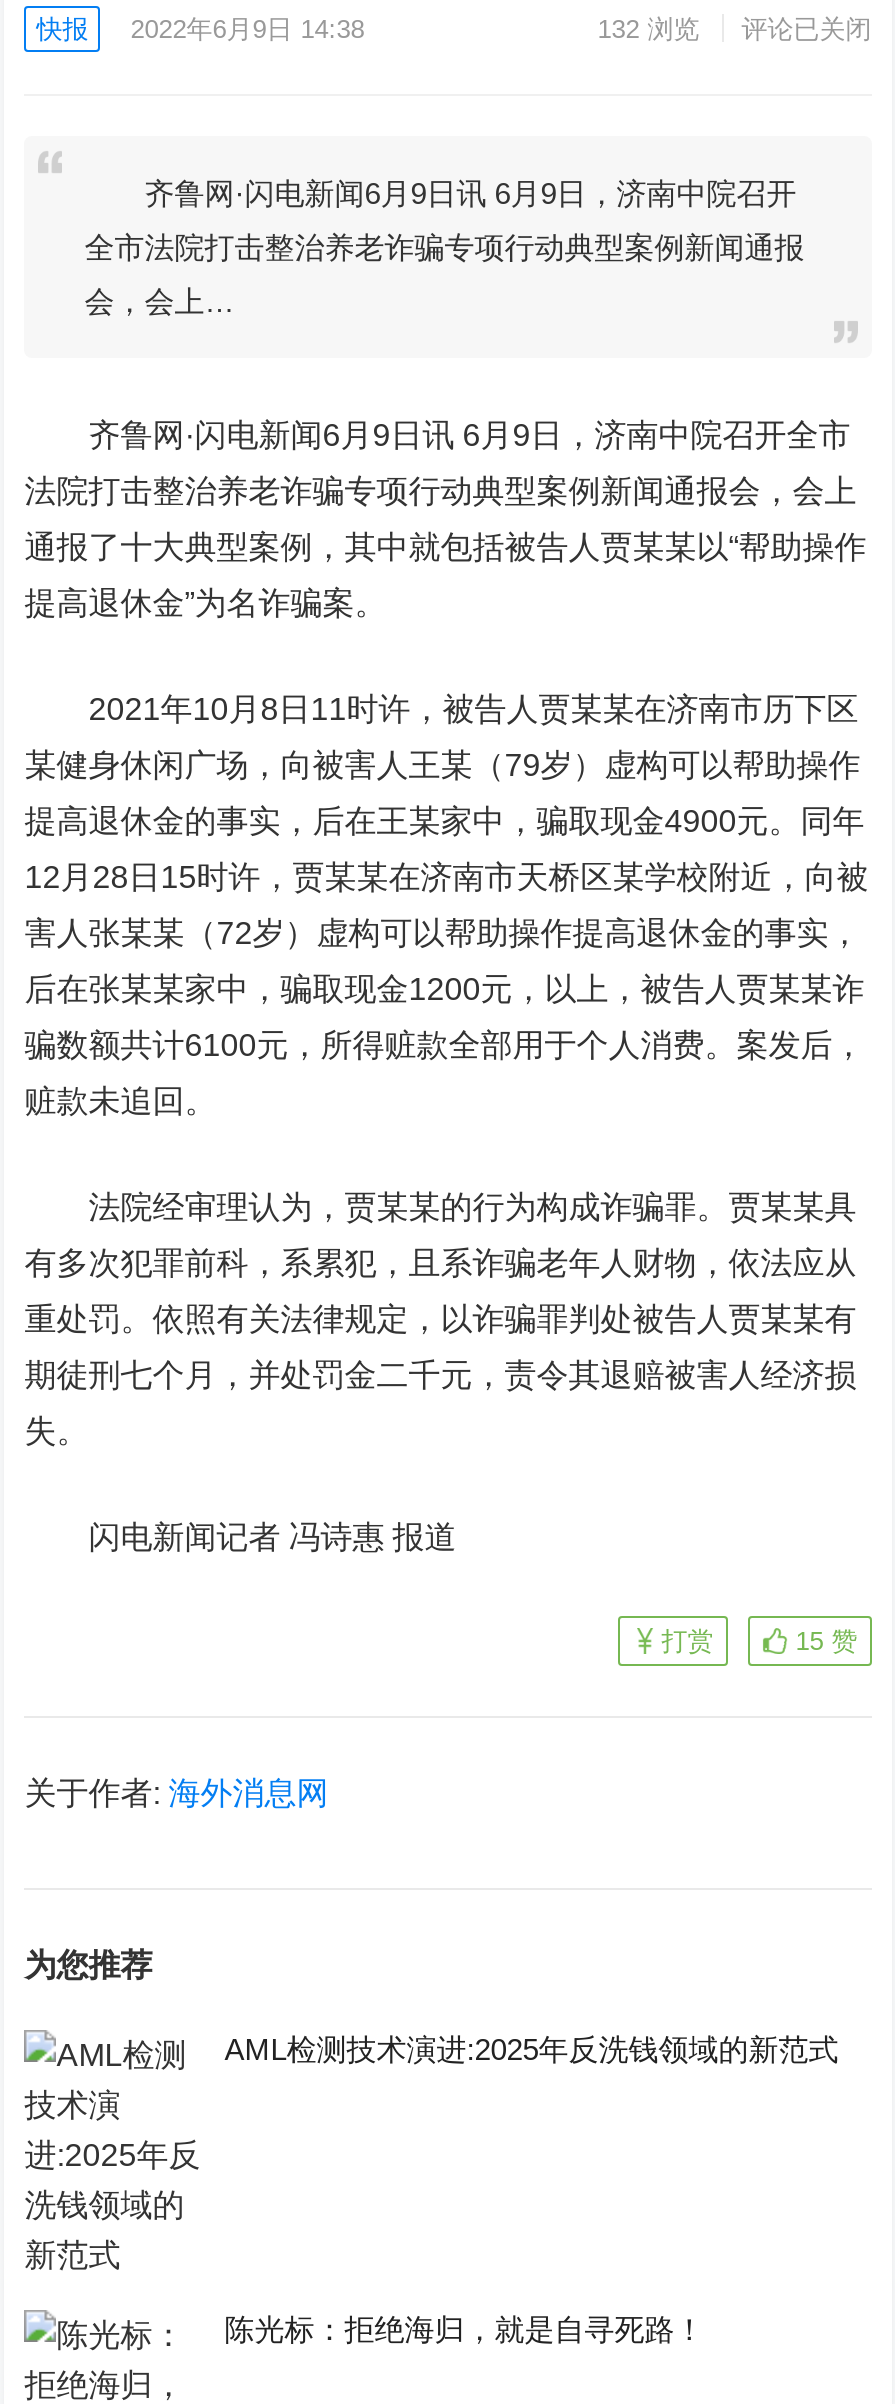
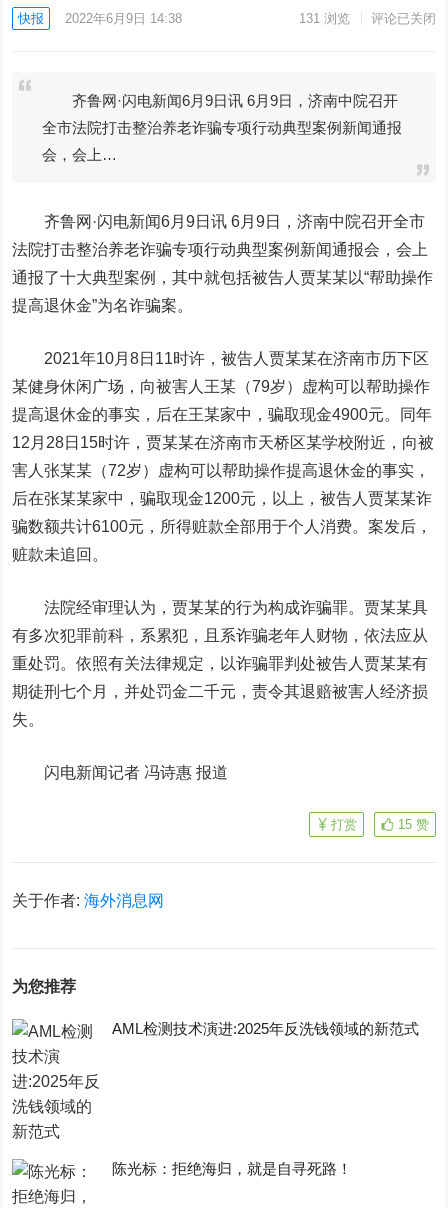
[598,14,872,44] 132浏览 评论已关闭 -> [299,11,436,26] 131浏览 评论已关闭

